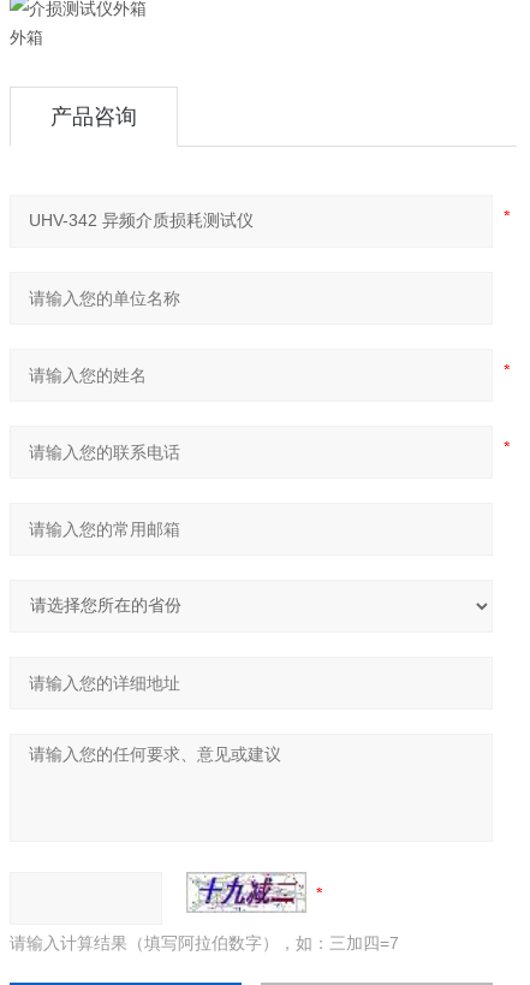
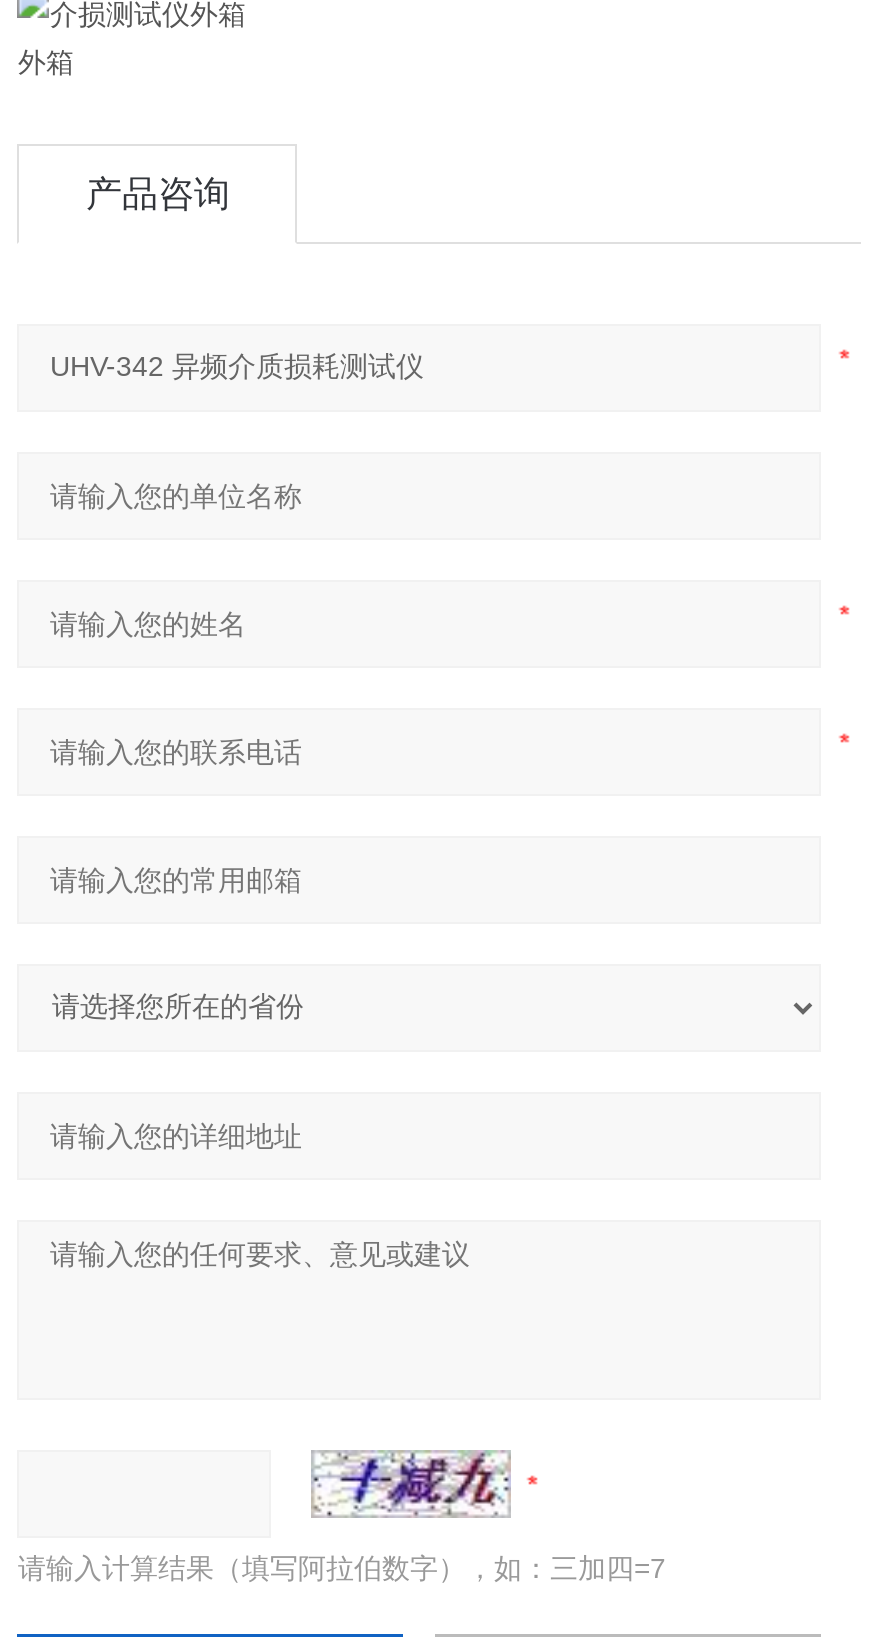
[186,872,306,913] [image] -> [311,1448,511,1518] [image]

